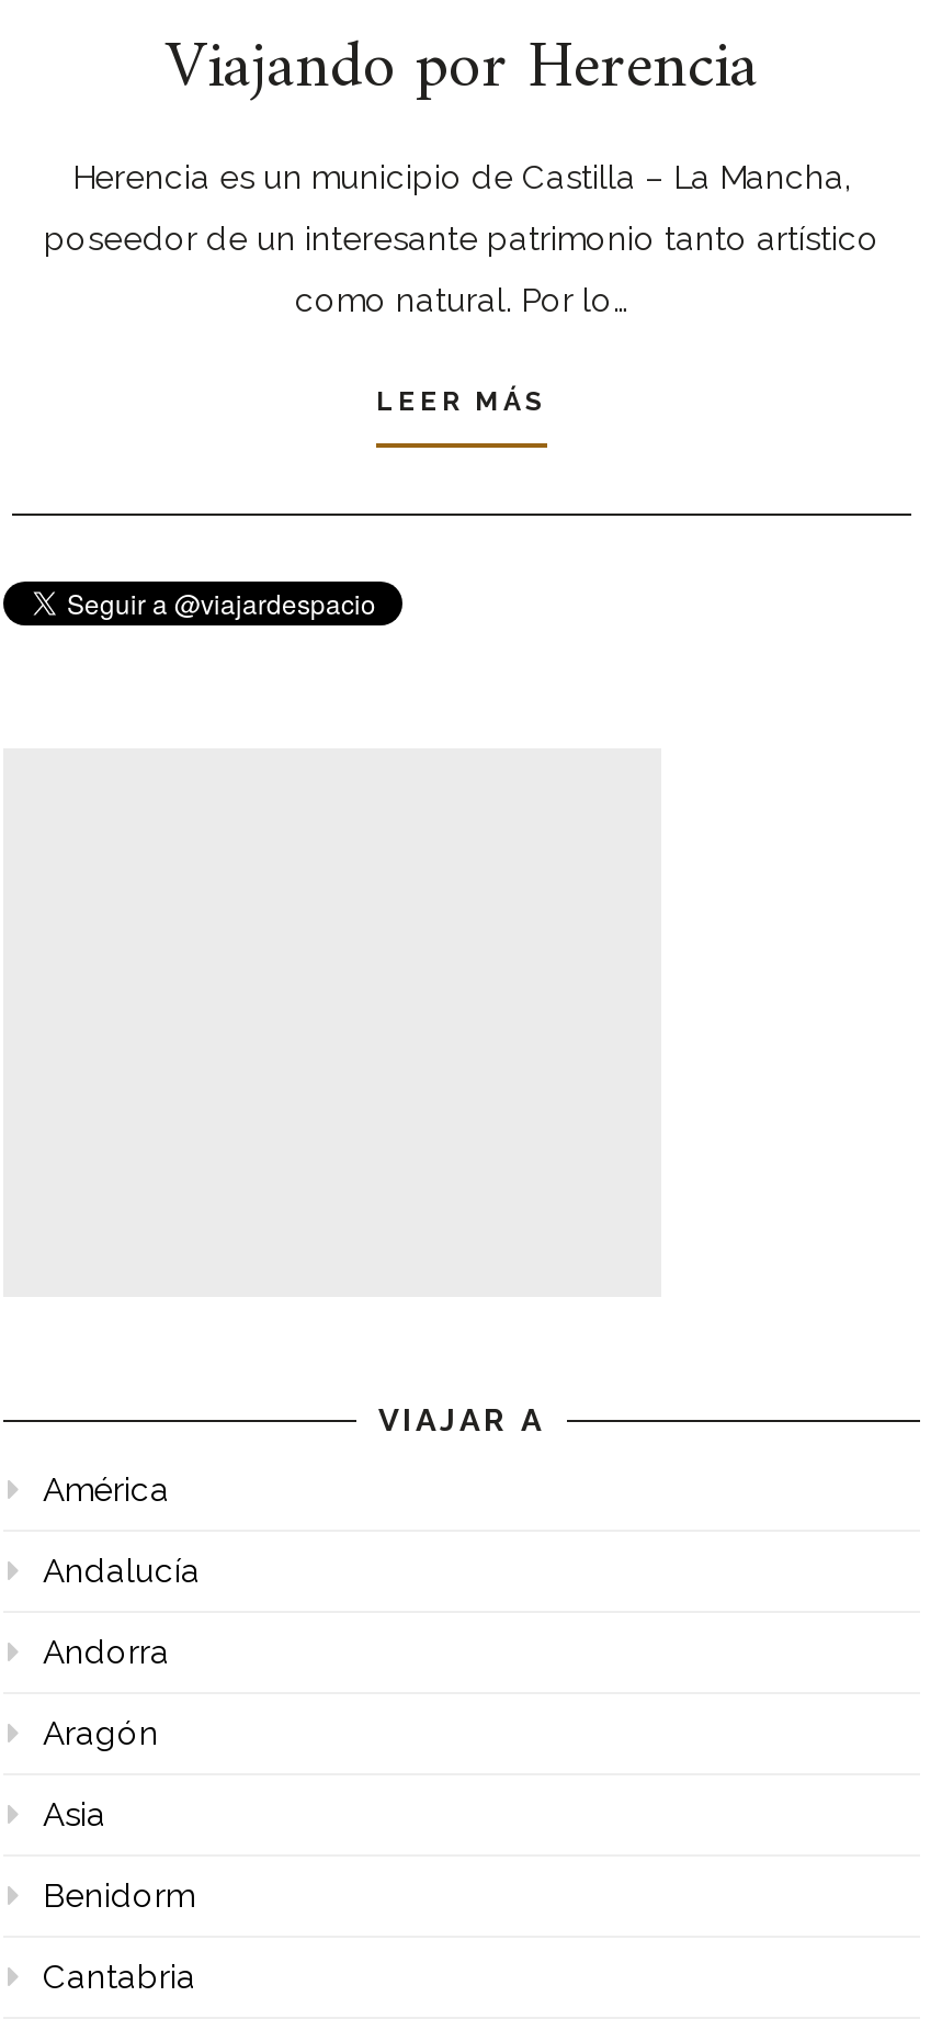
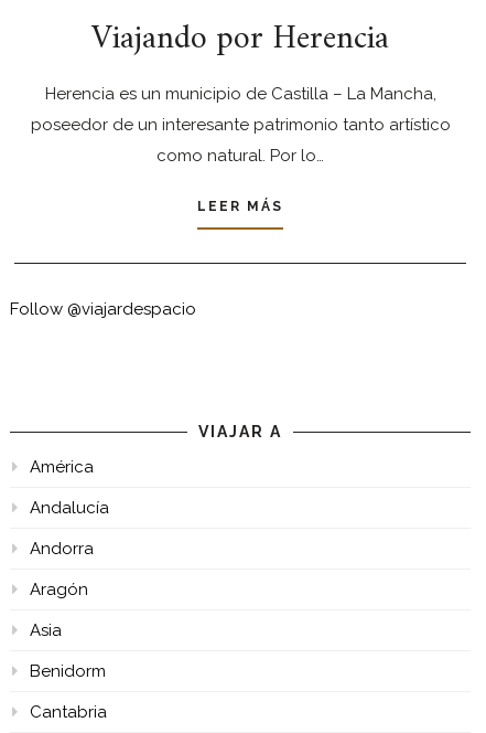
none -> [10,299,196,319] Follow @viajardespacio

